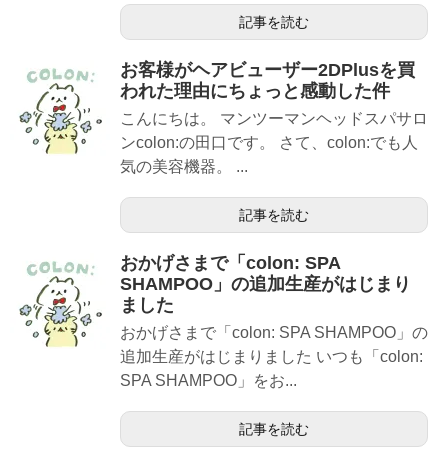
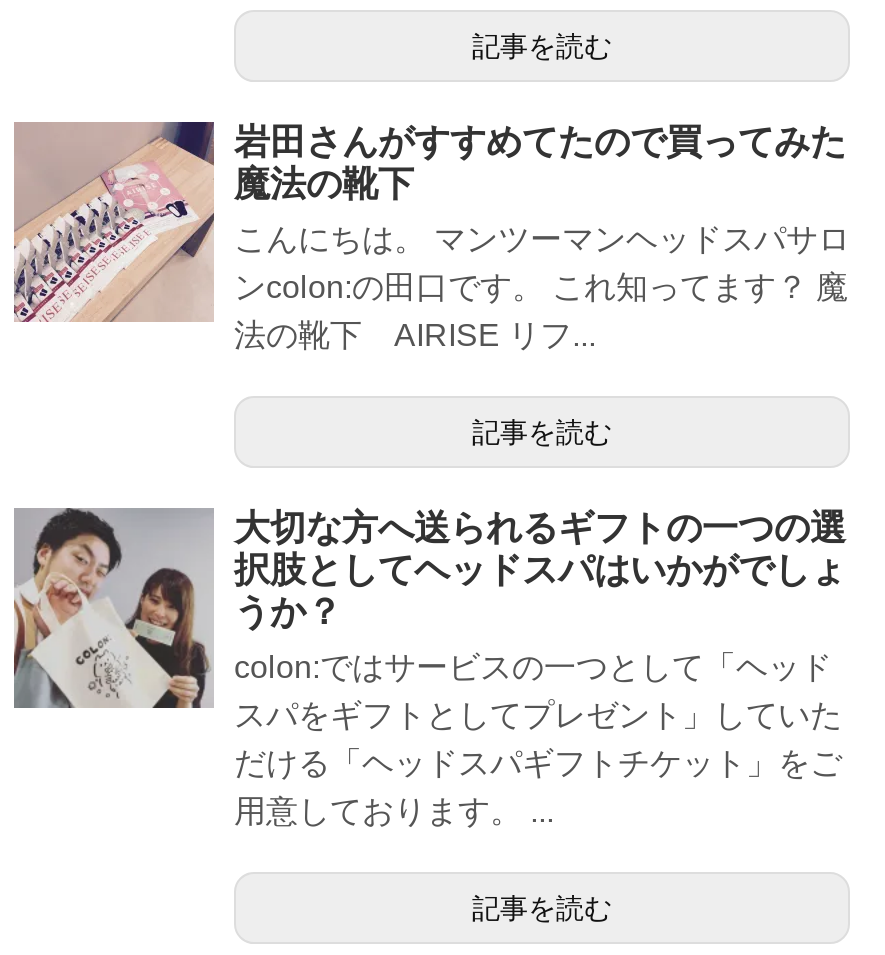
[10,60,415,160] [image] | お客様がヘアビューザー2DPlusを買 | われた理由にちょっと感動した件 -> [12,120,846,324] [image] | 岩田さんがすすめてたので買ってみた | 魔法の靴下
[120,134,418,175] ンcolon:の田口です。 さて、colon:でも人 | 気の美容機器。 ... -> [234,270,848,352] ンcolon:の田口です。 これ知ってます？ 魔 | 法の靴下 AIRISE リフ...
[10,253,428,389] [image] | おかげさまで「colon: SPA | SHAMPOO」の追加生産がはじまり | ました | おかげさまで「colon: SPA SHAMPOO」の | 追加生産がはじまりました いつも「colon: | SPA SHAMPOO」をお... -> [12,506,846,828] [image] | 大切な方へ送られるギフトの一つの選 | 択肢としてヘッドスパはいかがでしょ | うか？ | colon:ではサービスの一つとして「ヘッド | スパをギフトとしてプレゼント」していた | だける「ヘッドスパギフトチケット」をご | 用意しております。 ...

